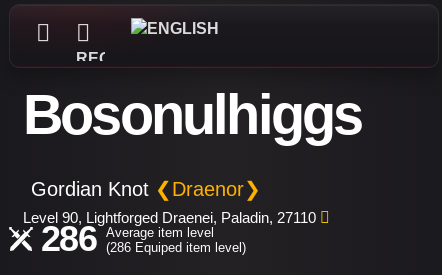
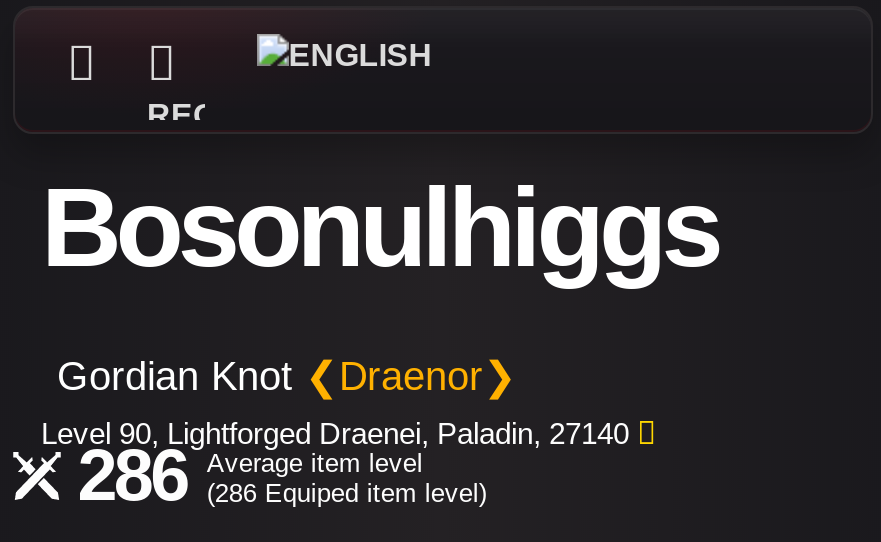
[23,209,320,226] Level 90, Lightforged Draenei, Paladin, 27110 -> [41,416,637,450] Level 90, Lightforged Draenei, Paladin, 27140

